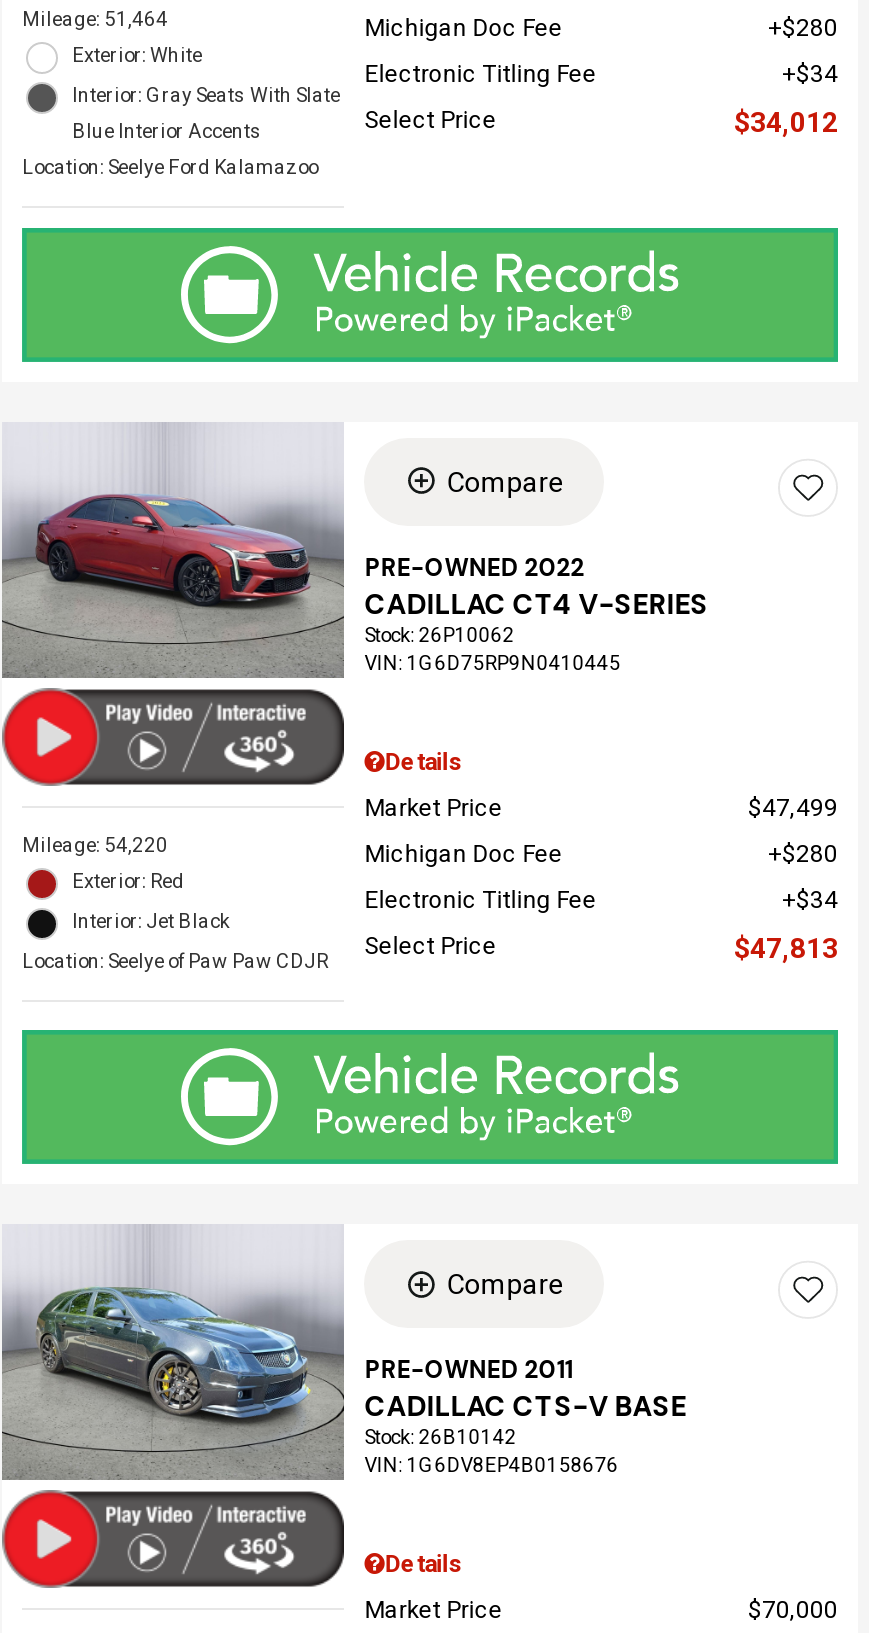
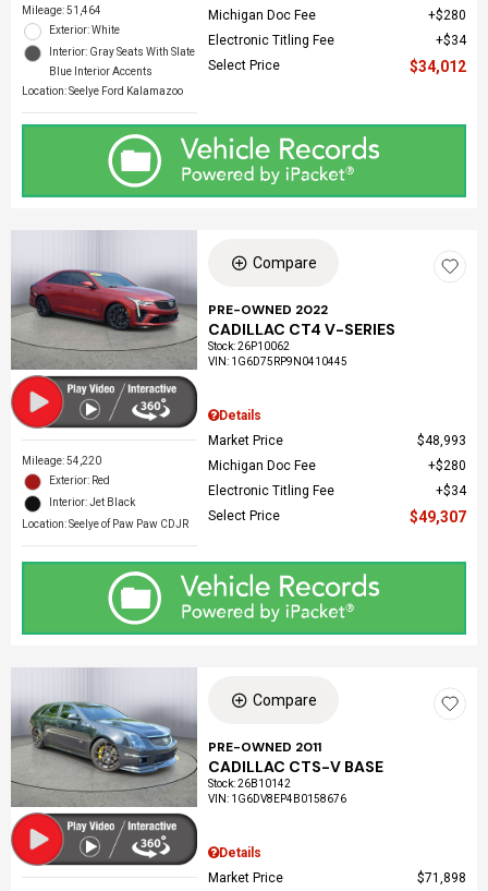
[748,794,838,822] $47,499 -> [417,433,466,448] $48,993
[734,932,838,964] $47,813 -> [410,508,466,526] $49,307
[748,1596,838,1624] $70,000 -> [417,870,466,886] $71,898

